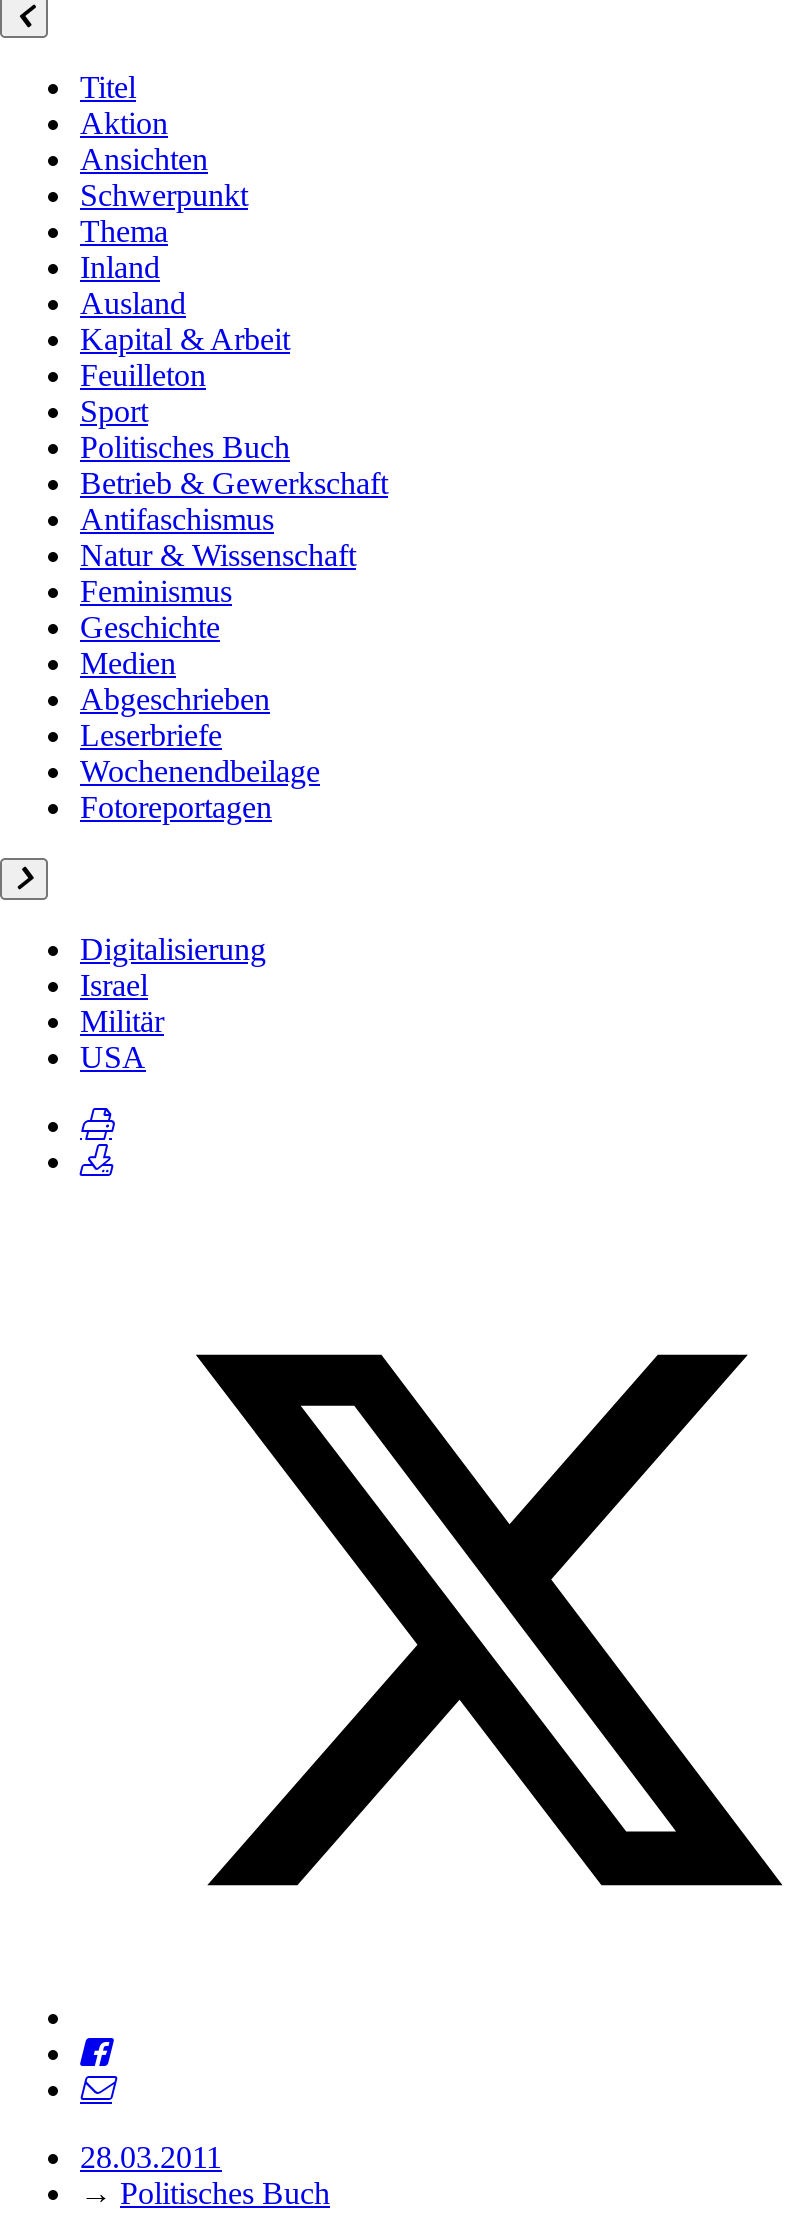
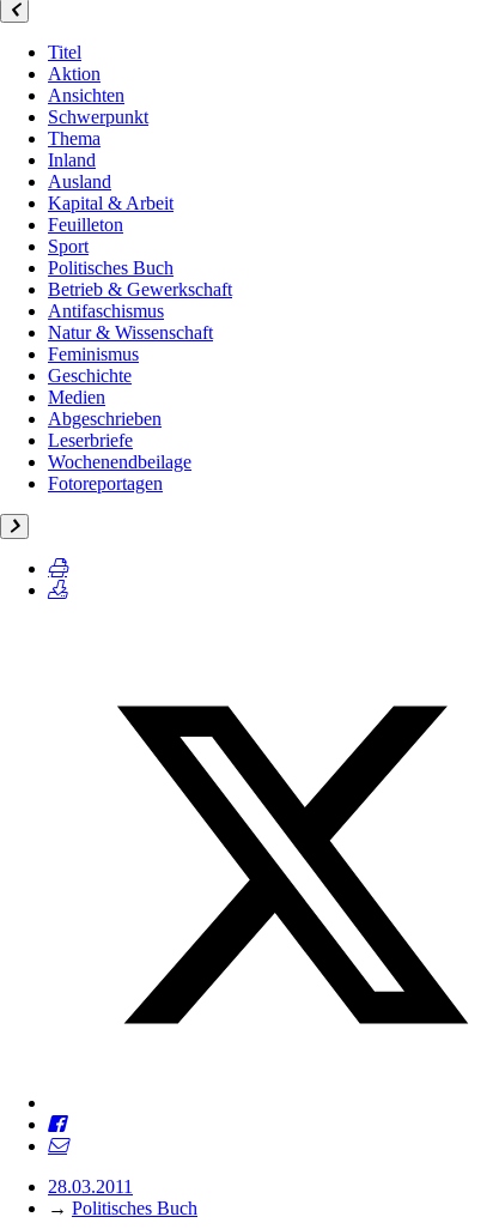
[80,932,266,1074] Digitalisierung | Israel | Militär | USA -> none

